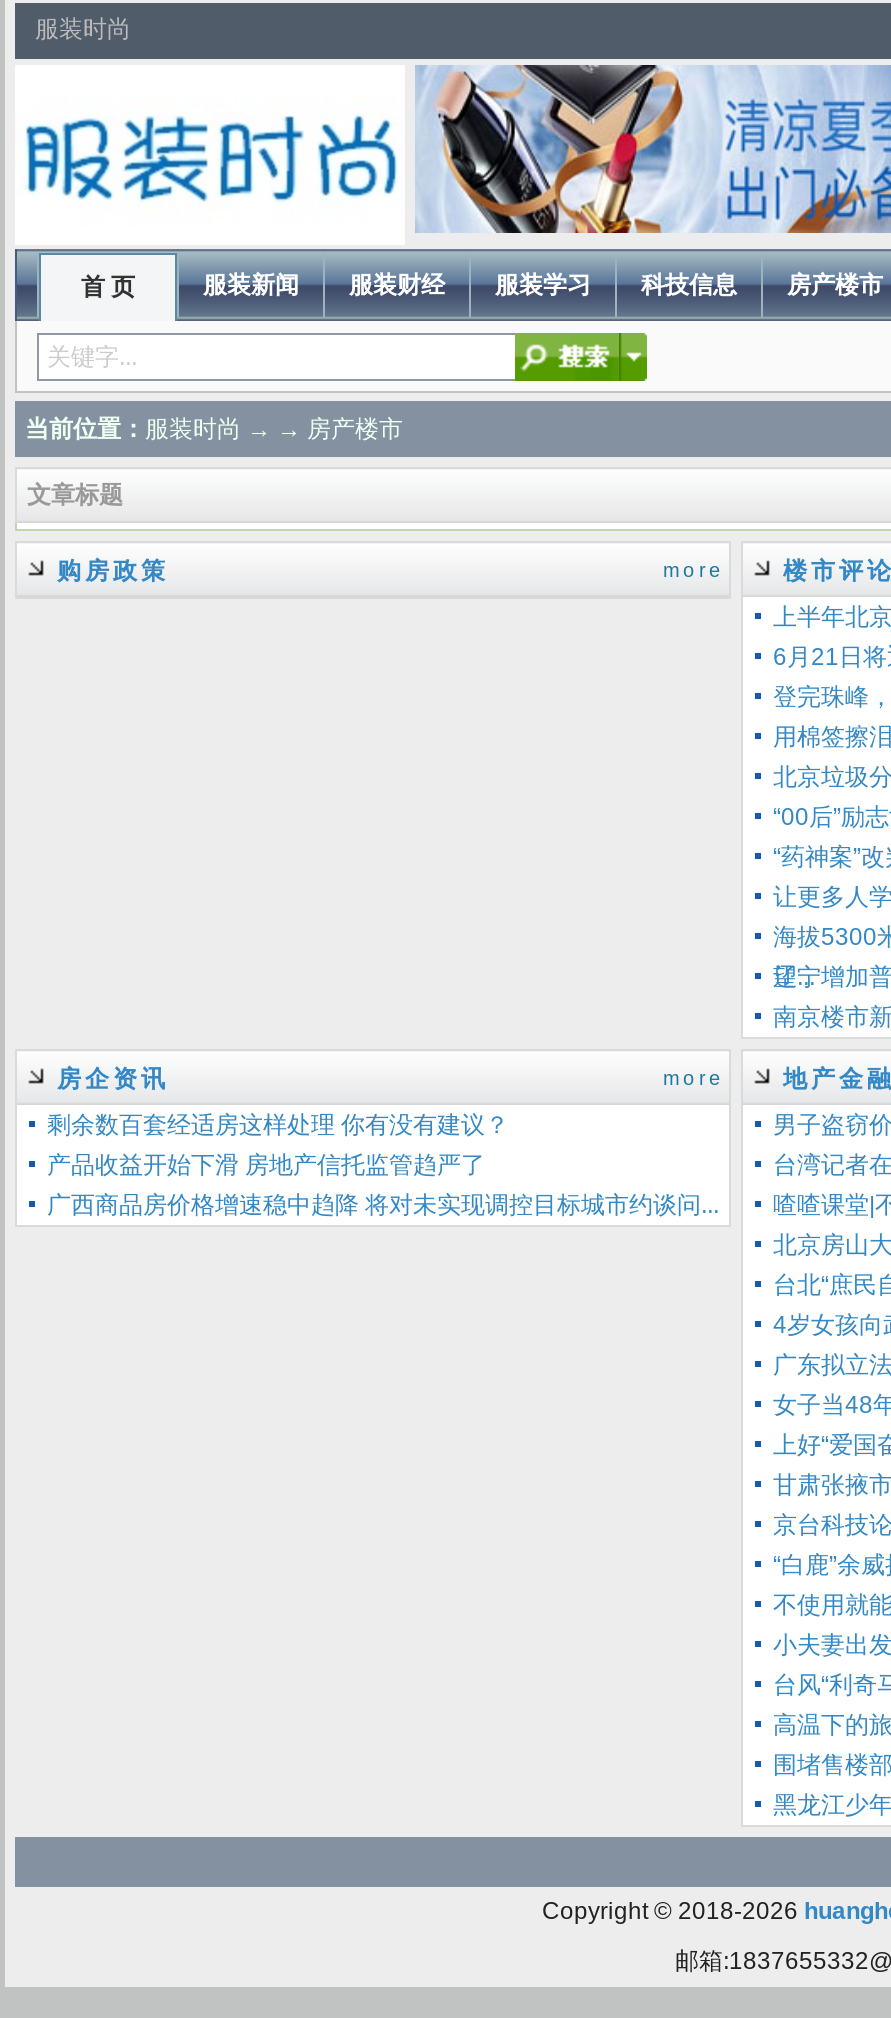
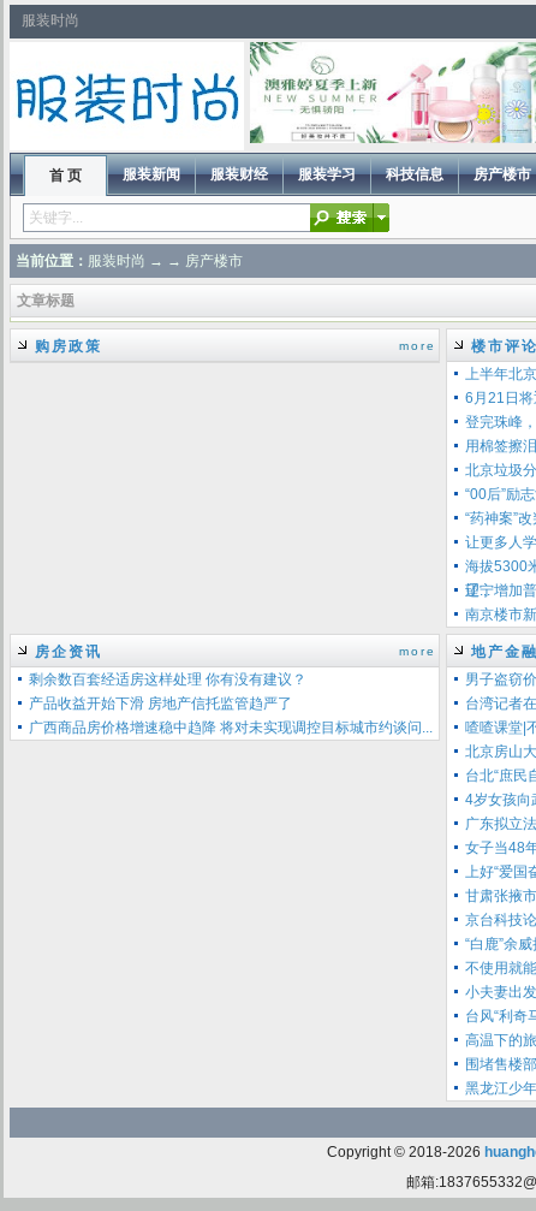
[415,63,885,235] [image] -> [249,41,532,144] [image]

